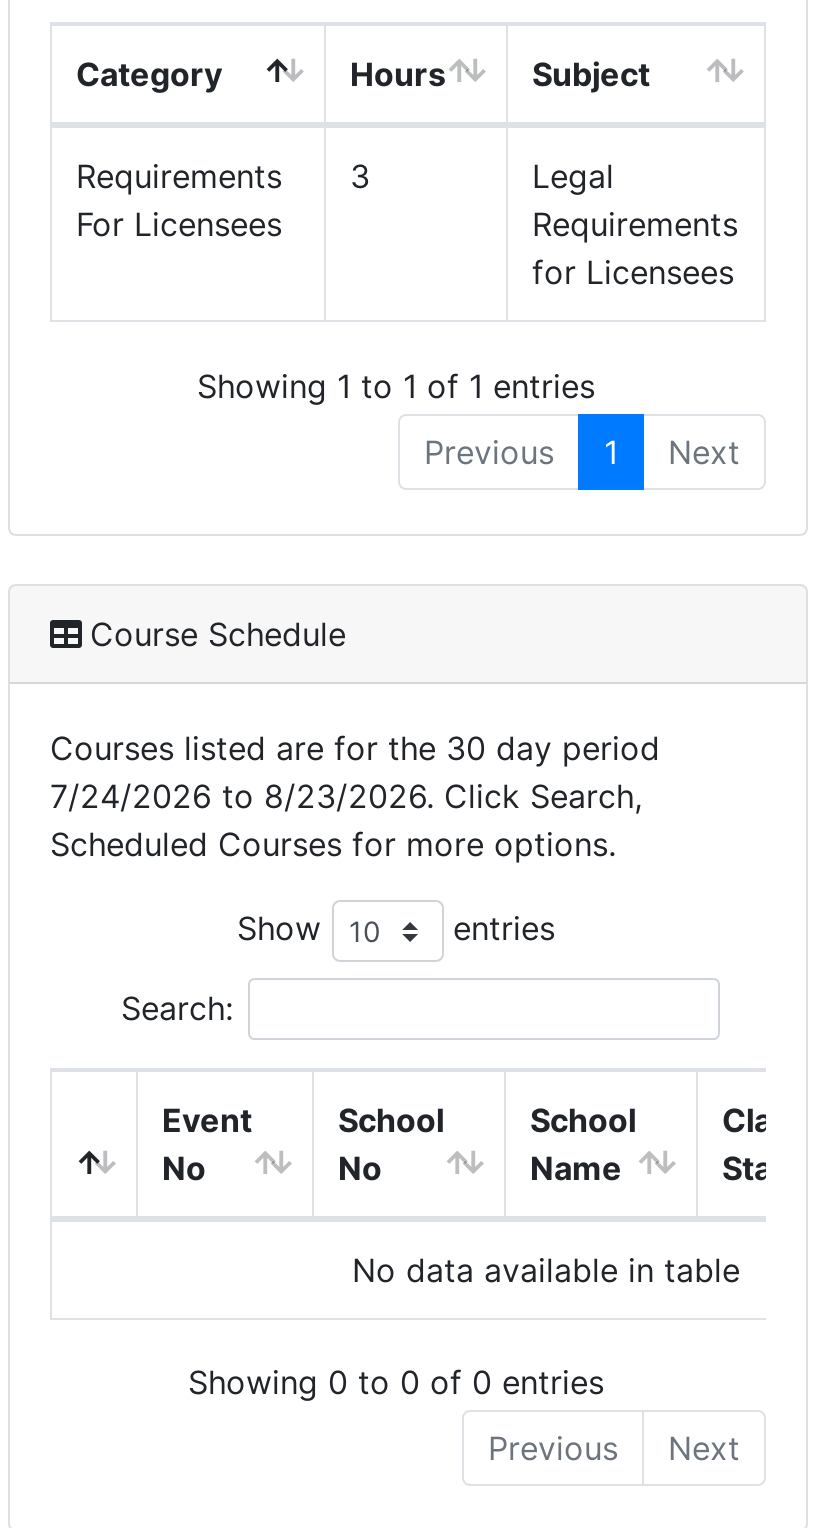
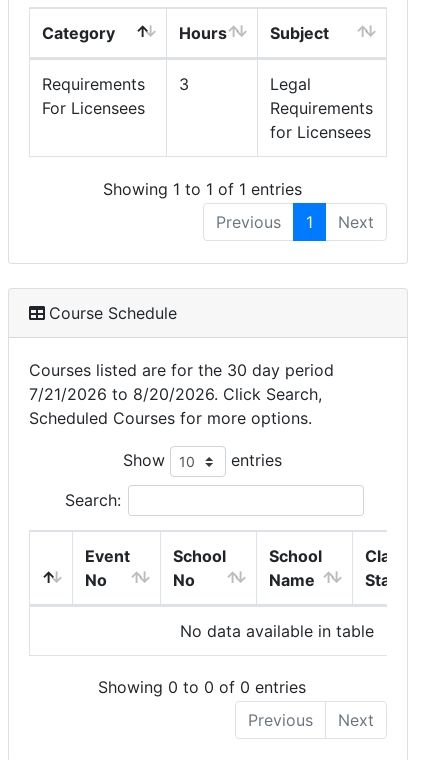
[50,775,642,815] 7/24/2026 to 8/23/2026. Click Search, -> [29,384,322,404] 7/21/2026 to 8/20/2026. Click Search,

